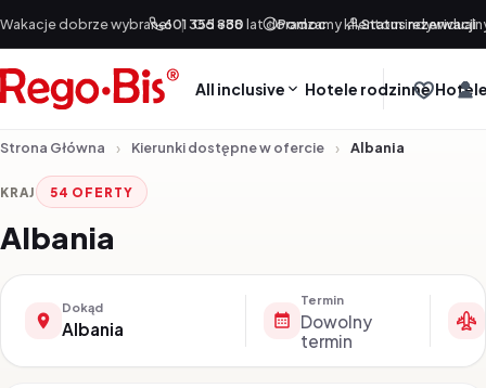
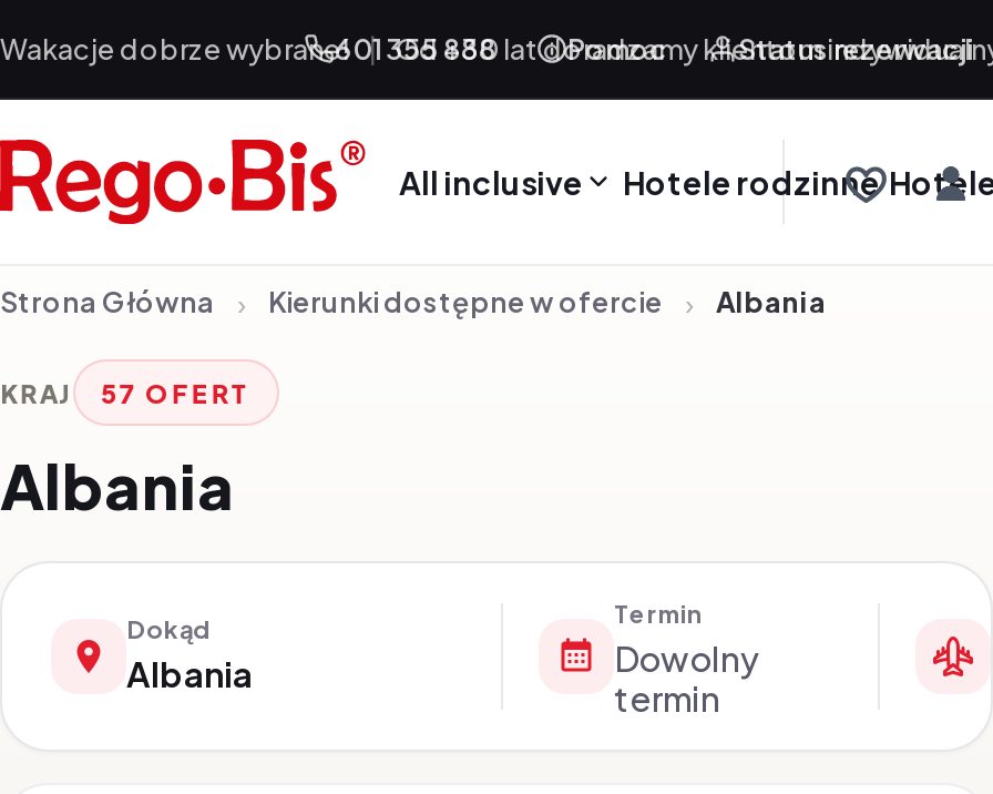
[0,184,133,200] KRAJ 54 OFERTY -> [0,376,251,409] KRAJ 57 OFERT

